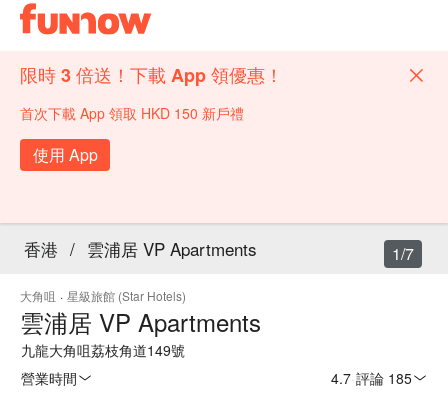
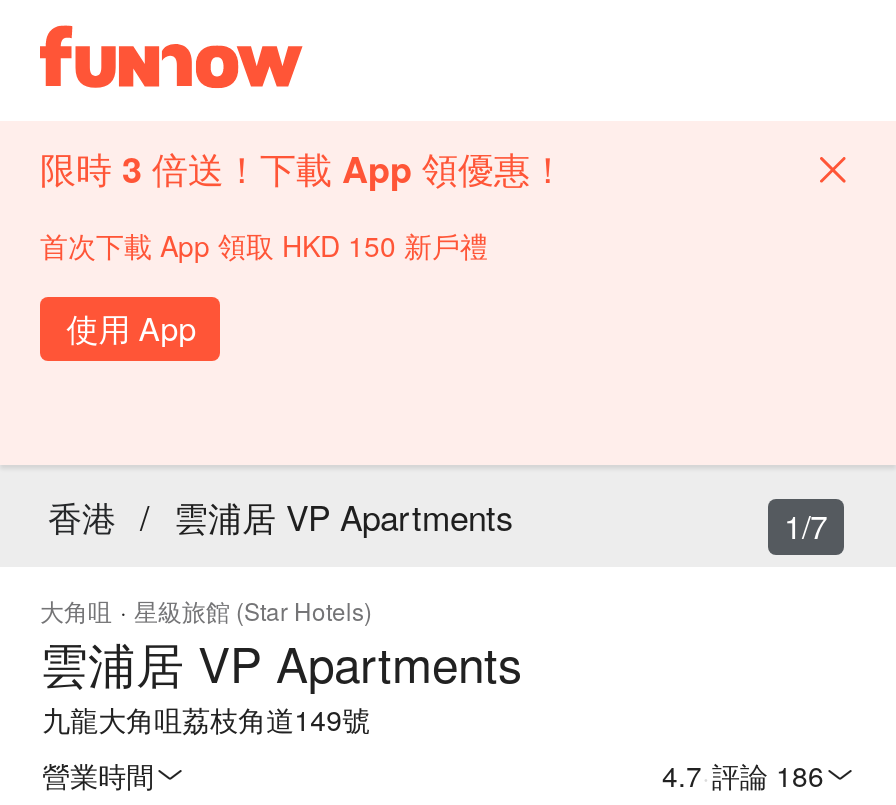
[331,368,412,388] 4.7 · 評論 185 -> [662,755,824,795] 4.7 · 評論 186

